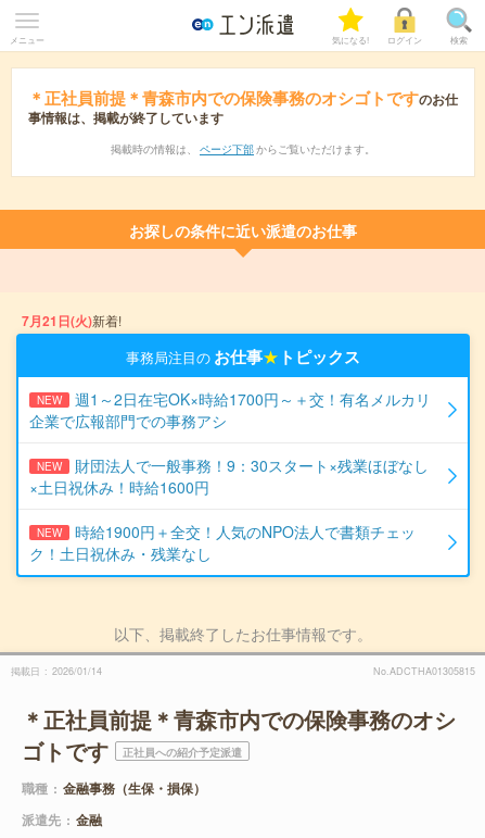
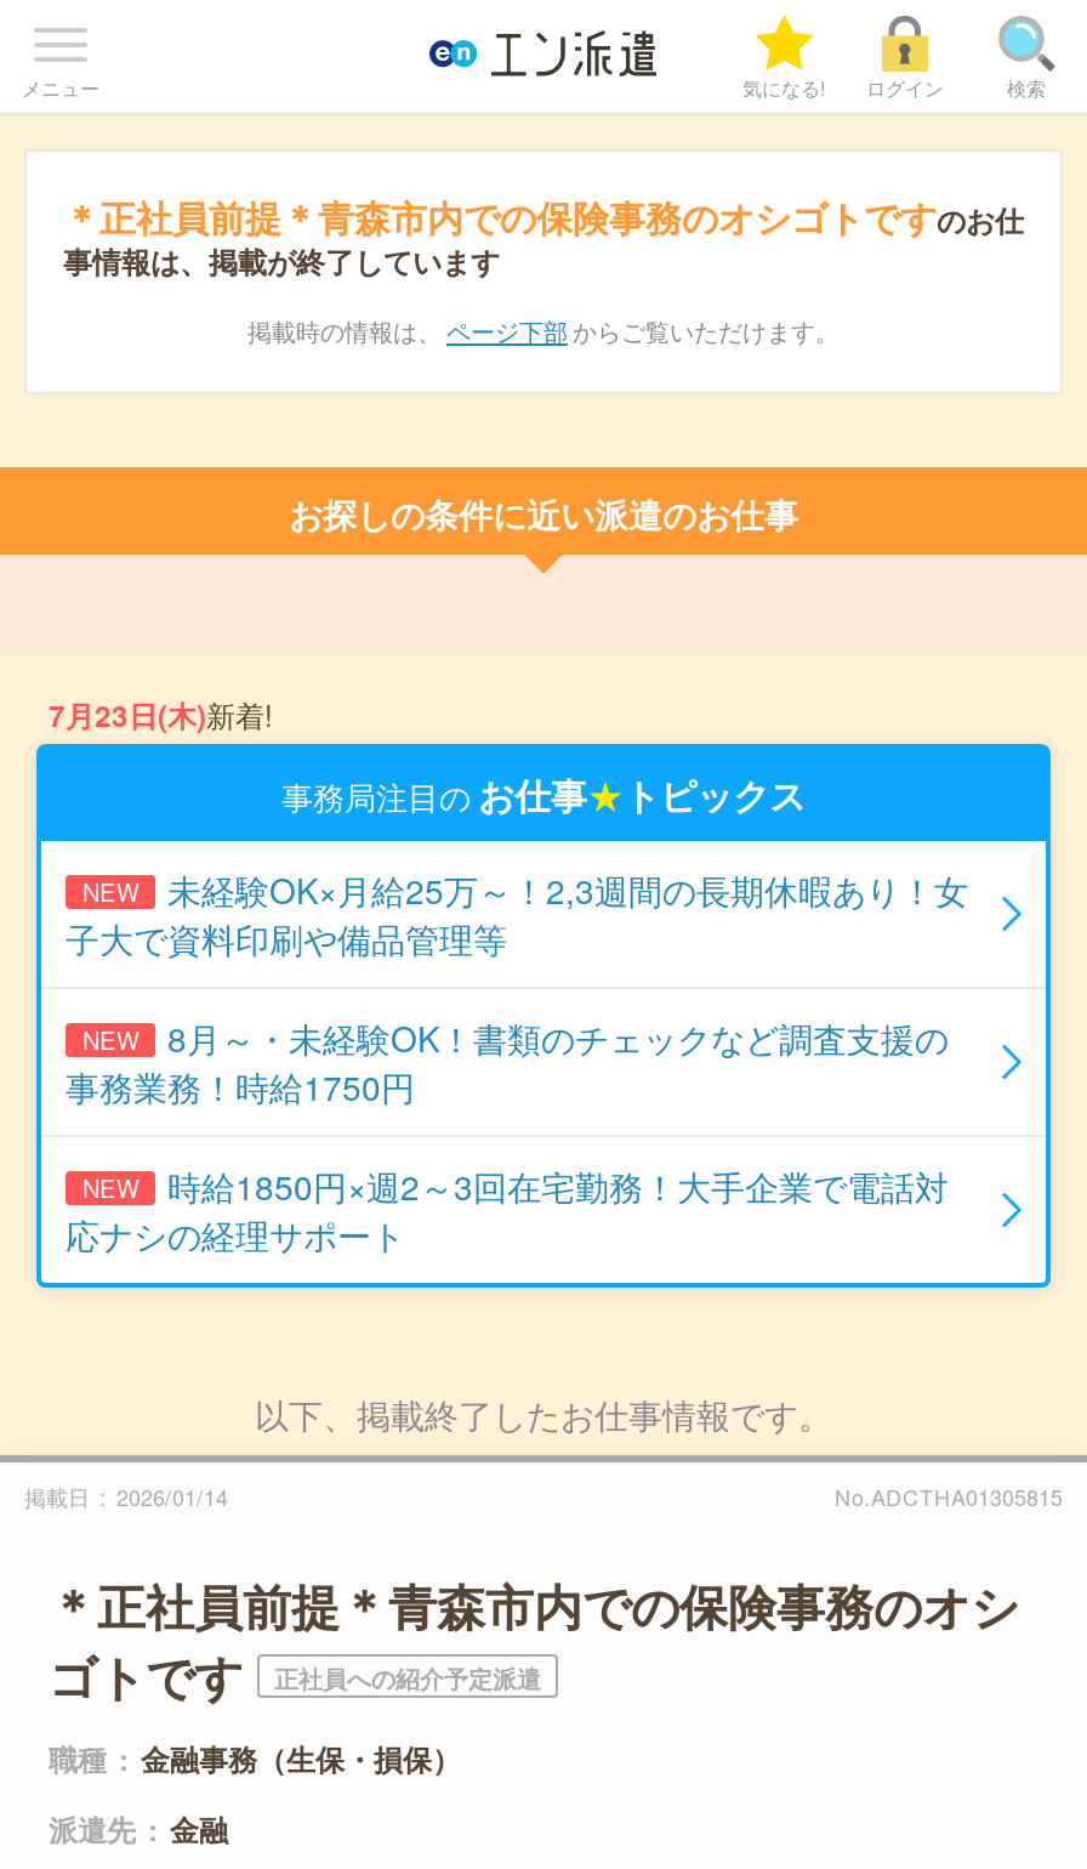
[22,311,122,330] 7月21日(火)新着! -> [49,693,272,737] 7月23日(木)新着!
[29,388,431,431] 週1～2日在宅OK×時給1700円～＋交！有名メルカリ | 企業で広報部門での事務アシ -> [66,865,968,962] 未経験OK×月給25万～！2,3週間の長期休暇あり！女 | 子大で資料印刷や備品管理等
[29,454,429,498] 財団法人で一般事務！9：30スタート×残業ほぼなし | ×土日祝休み！時給1600円 -> [66,1013,949,1110] 8月～・未経験OK！書類のチェックなど調査支援の | 事務業務！時給1750円
[29,521,416,564] 時給1900円＋全交！人気のNPO法人で書類チェッ | ク！土日祝休み・残業なし -> [66,1161,949,1259] 時給1850円×週2～3回在宅勤務！大手企業で電話対 | 応ナシの経理サポート

